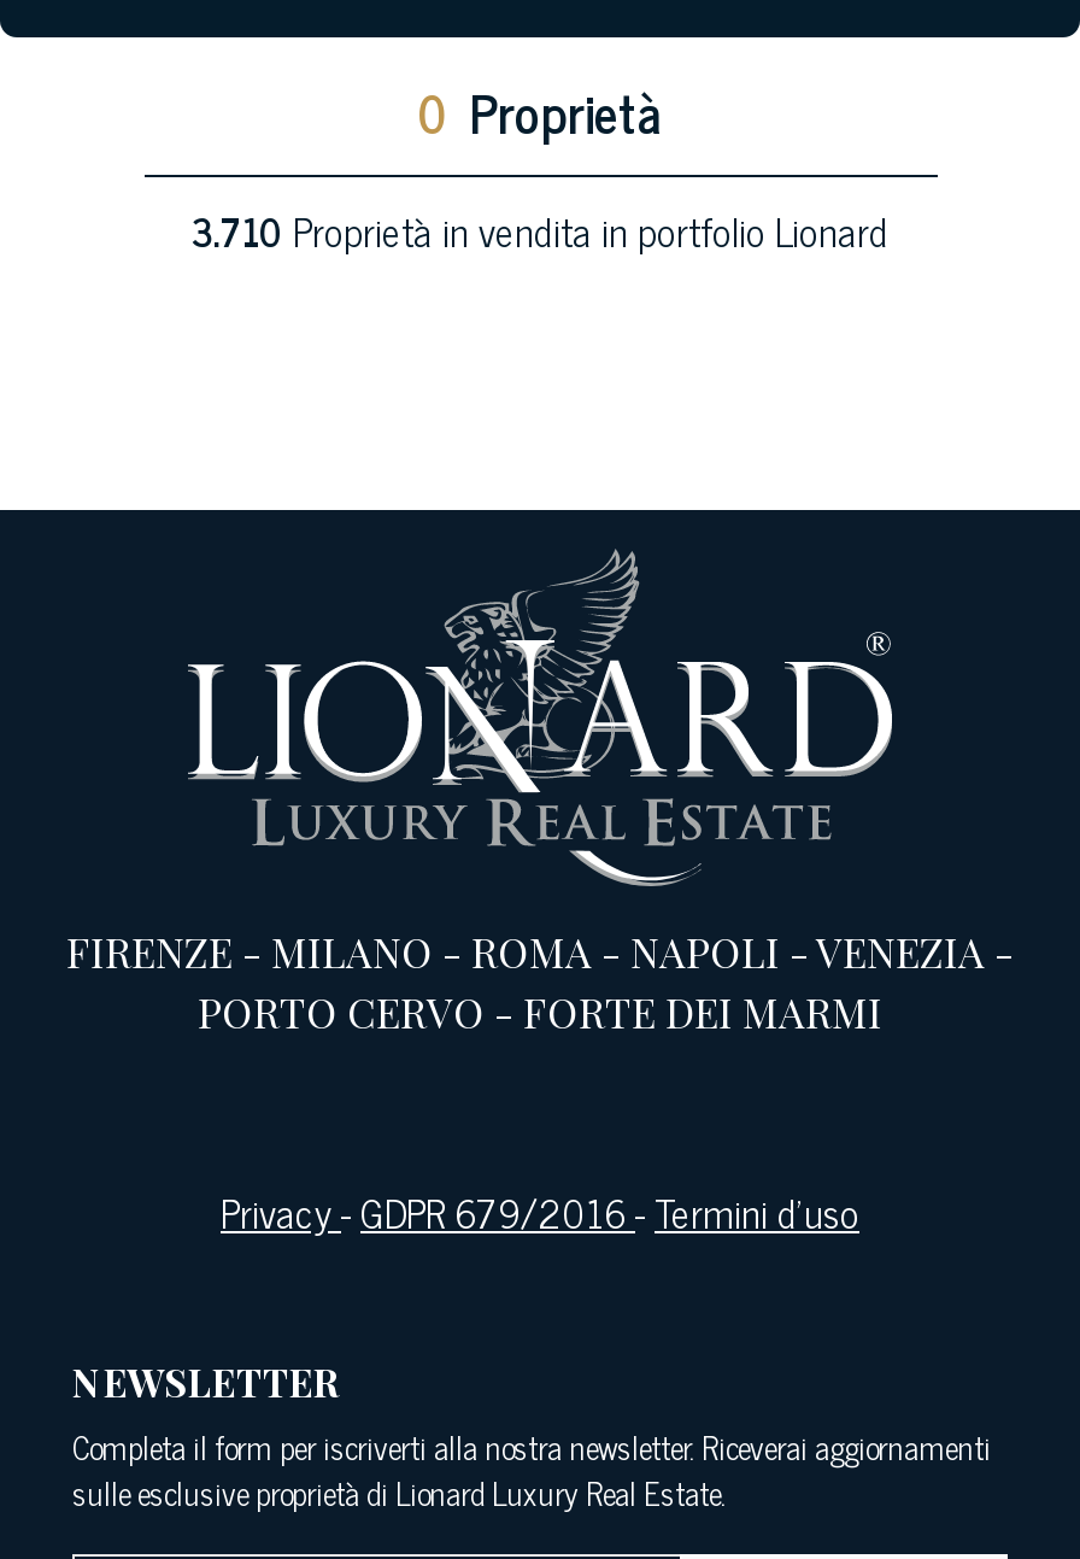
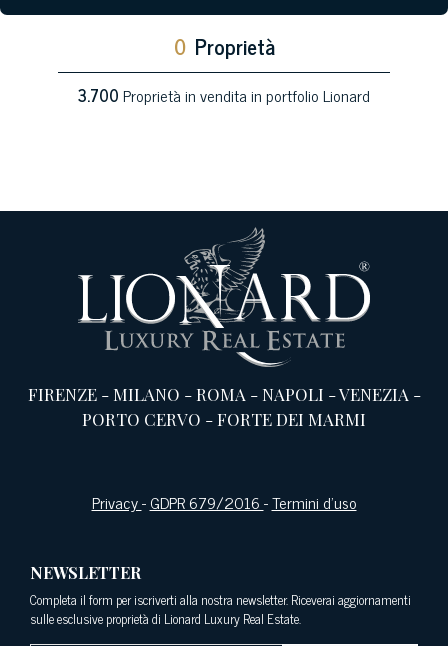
[192,199,888,262] 3.710 Proprietà in vendita in portfolio Lionard -> [78,82,370,108] 3.700 Proprietà in vendita in portfolio Lionard

